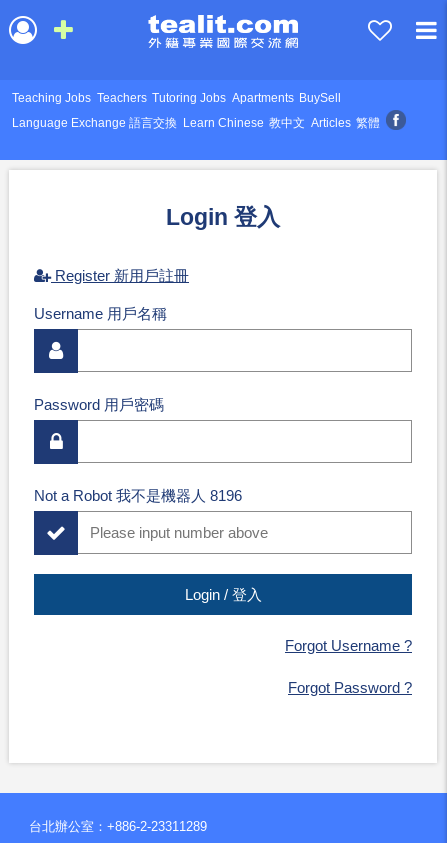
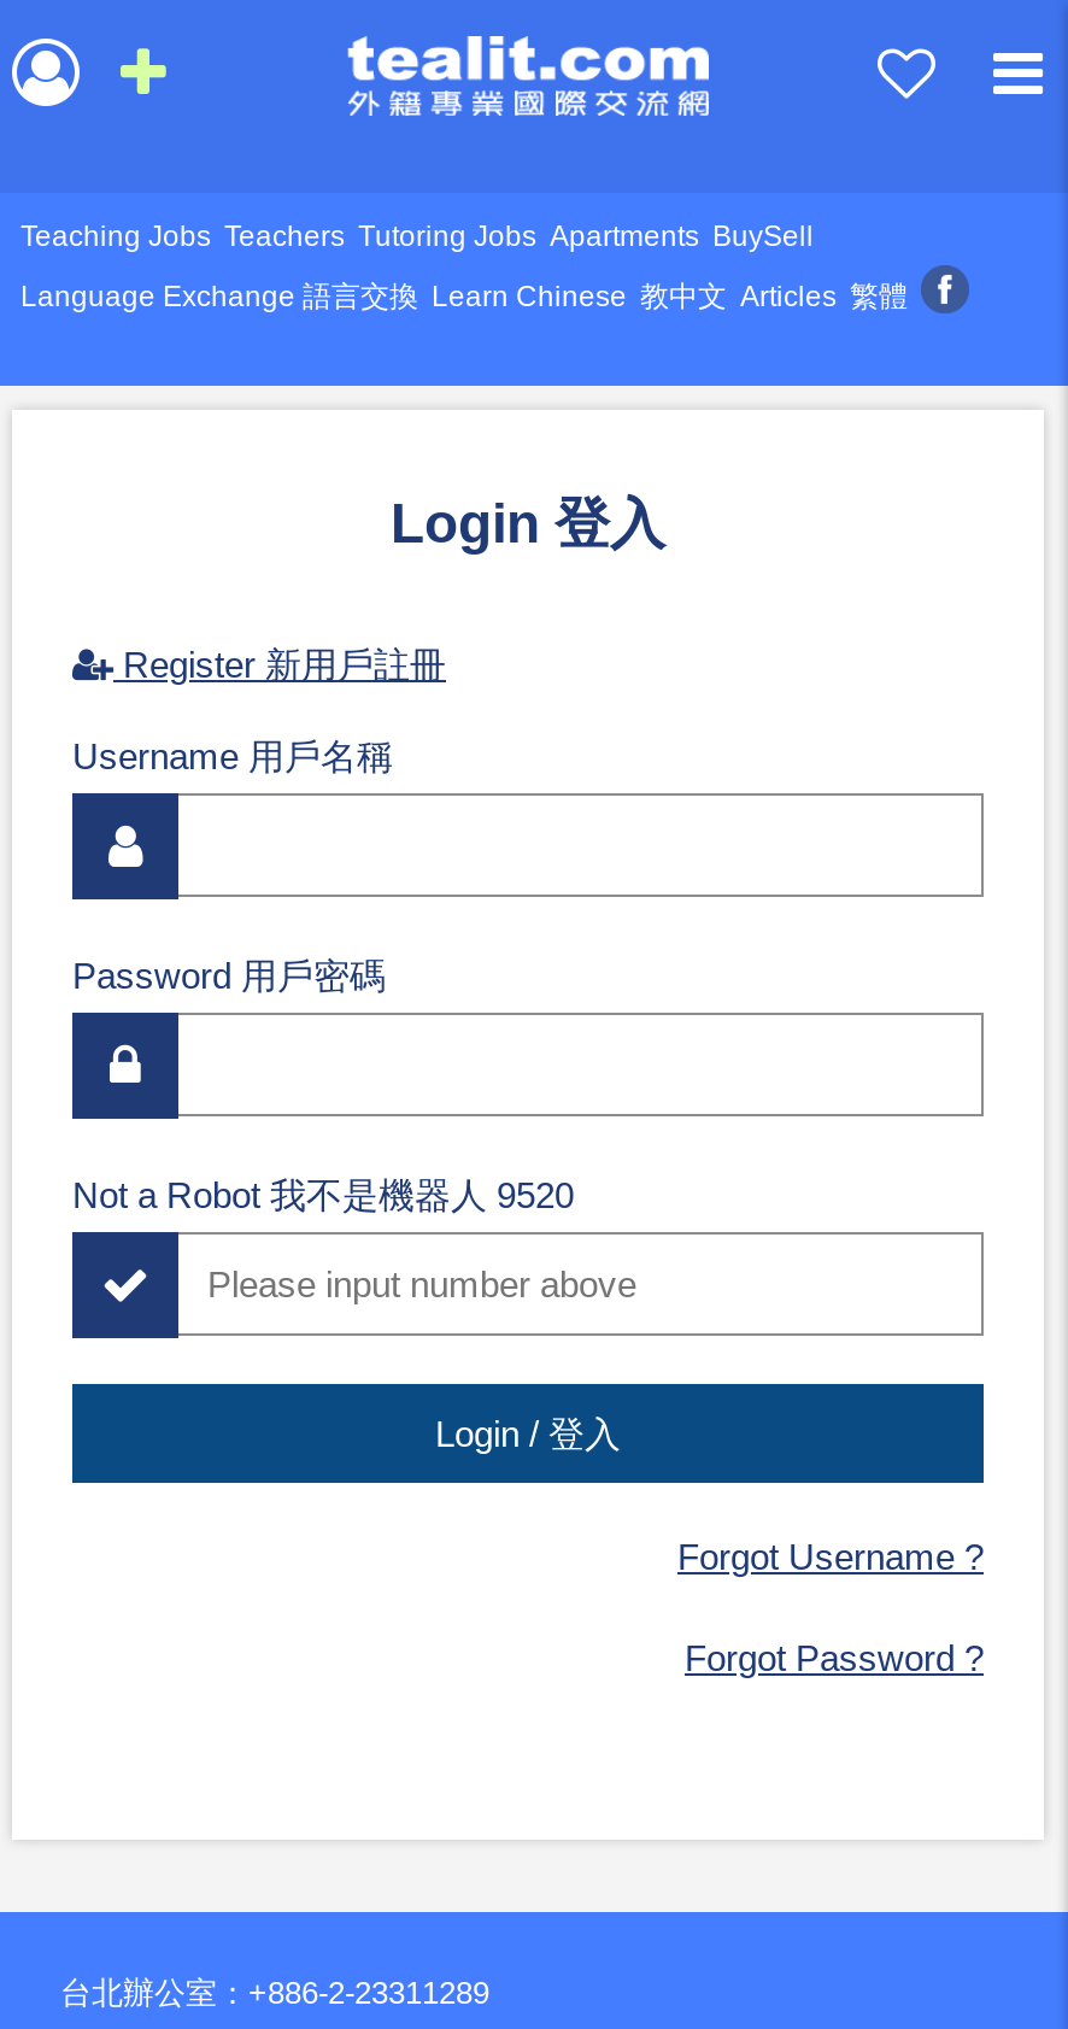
[34,487,242,504] Not a Robot 我不是機器人 8196 -> [72,1174,574,1215] Not a Robot 我不是機器人 9520

